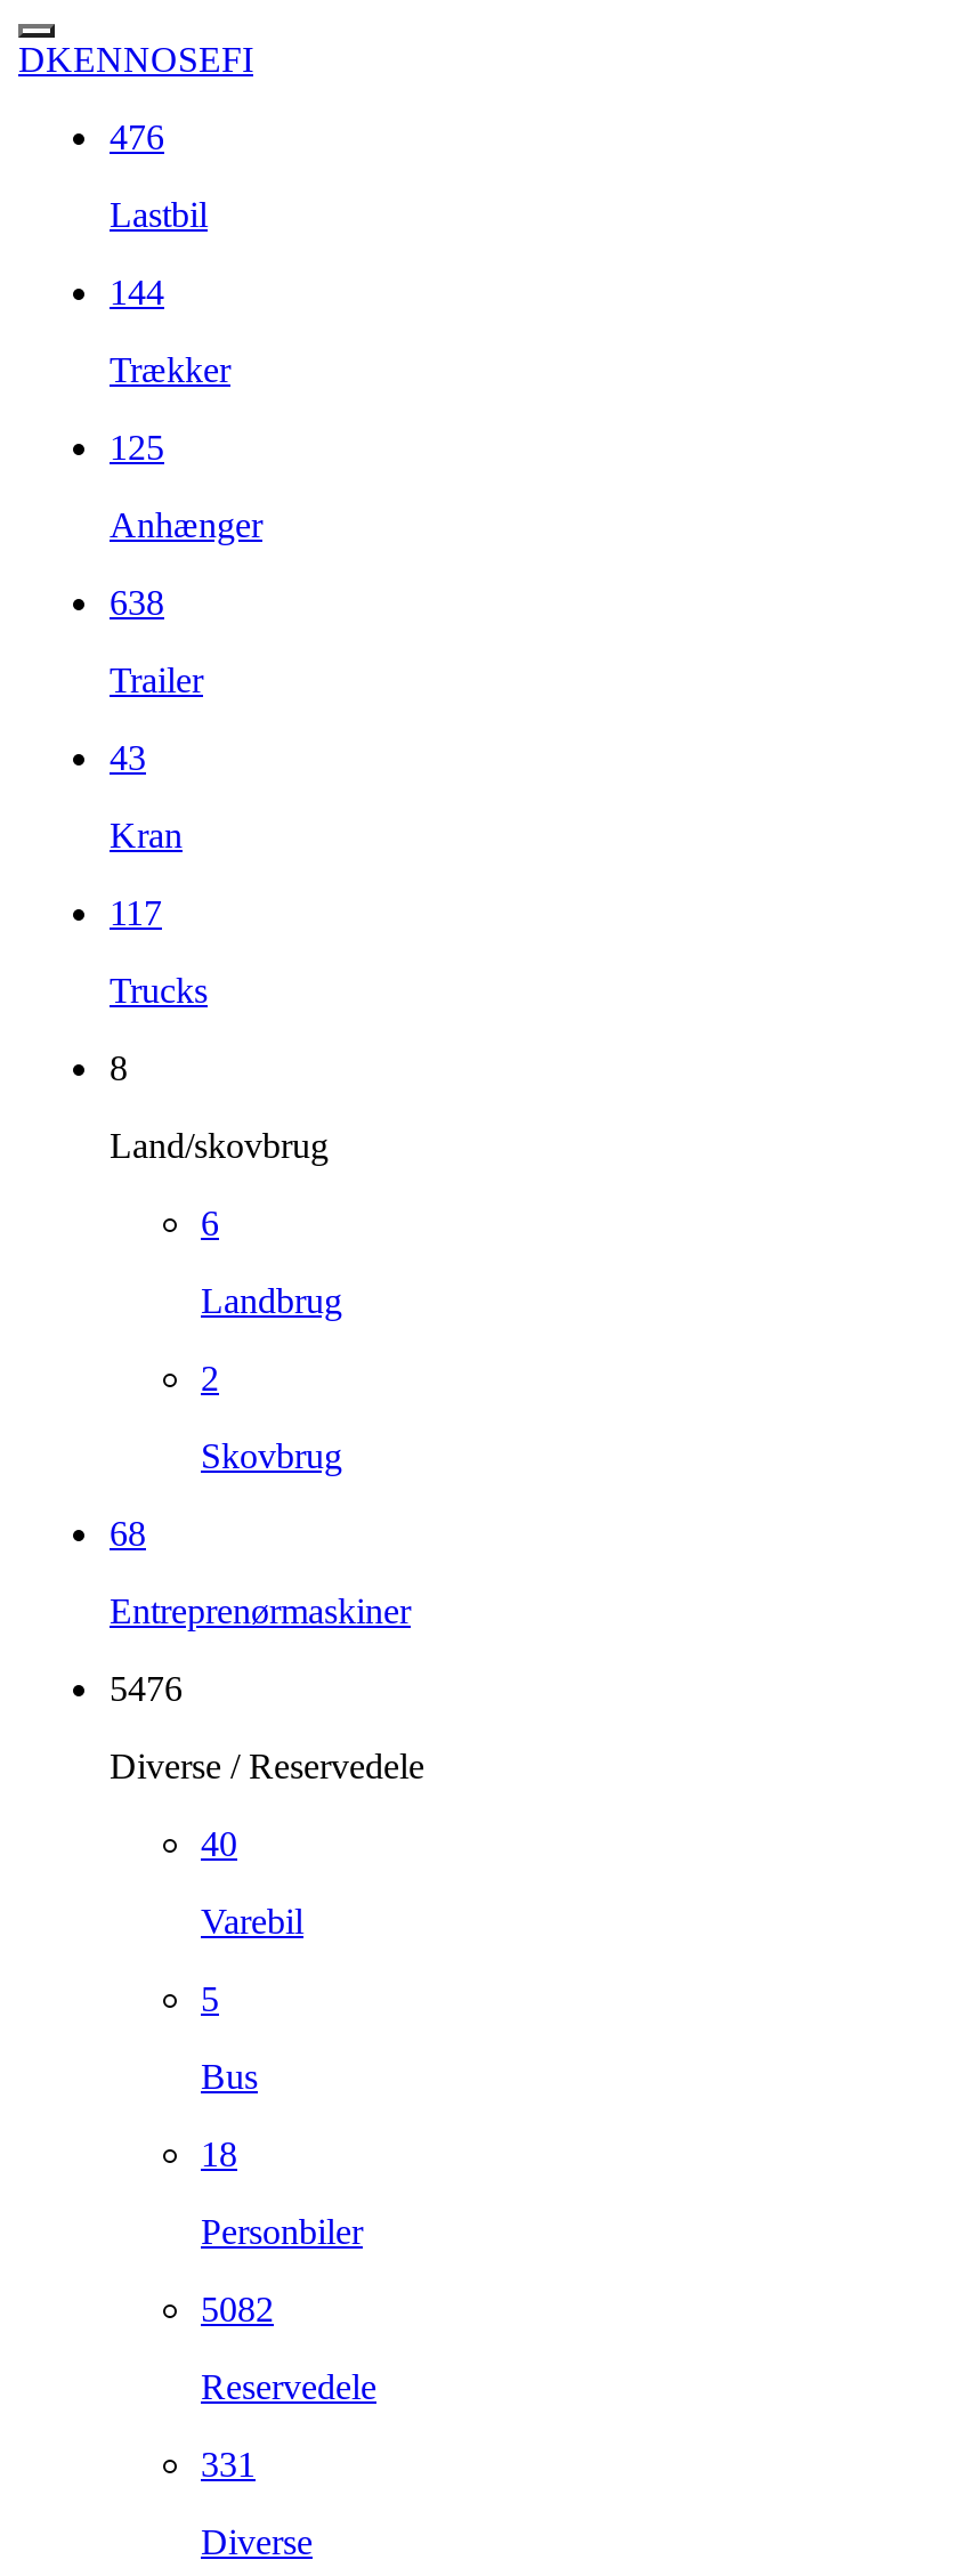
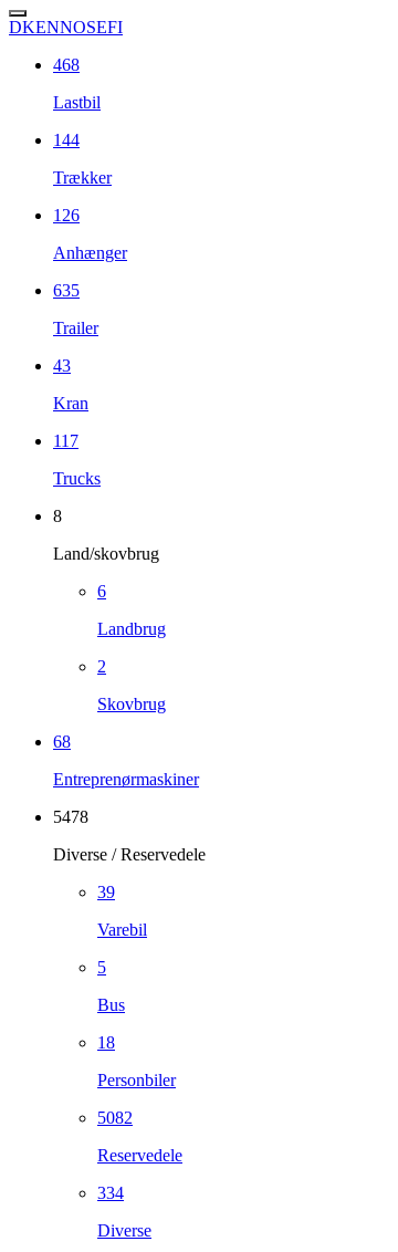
[110,118,164,156] 476 -> [53,55,80,74] 468
[110,428,164,467] 125 -> [53,206,80,225] 126
[110,583,164,622] 638 -> [53,281,80,300] 635
[110,1669,183,1708] 5476 -> [53,807,88,826] 5478
[201,1824,237,1863] 40 -> [97,883,115,901] 39
[201,2445,256,2484] 331 -> [97,1183,124,1202] 334

